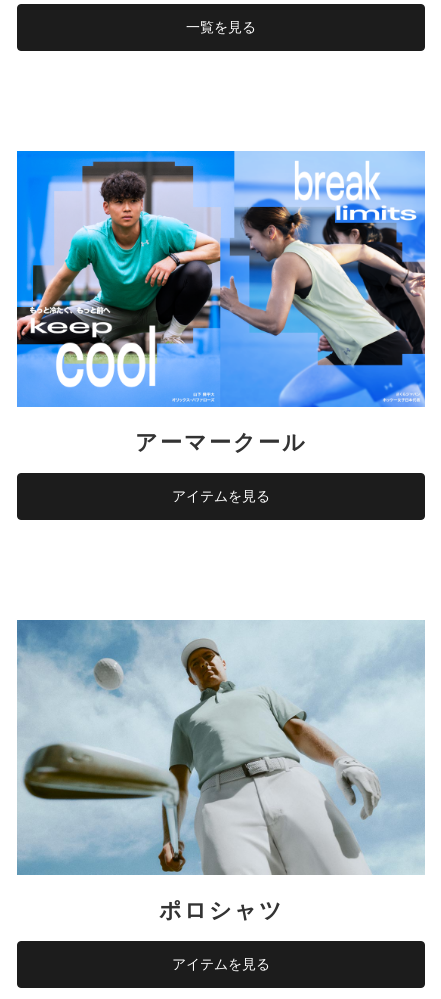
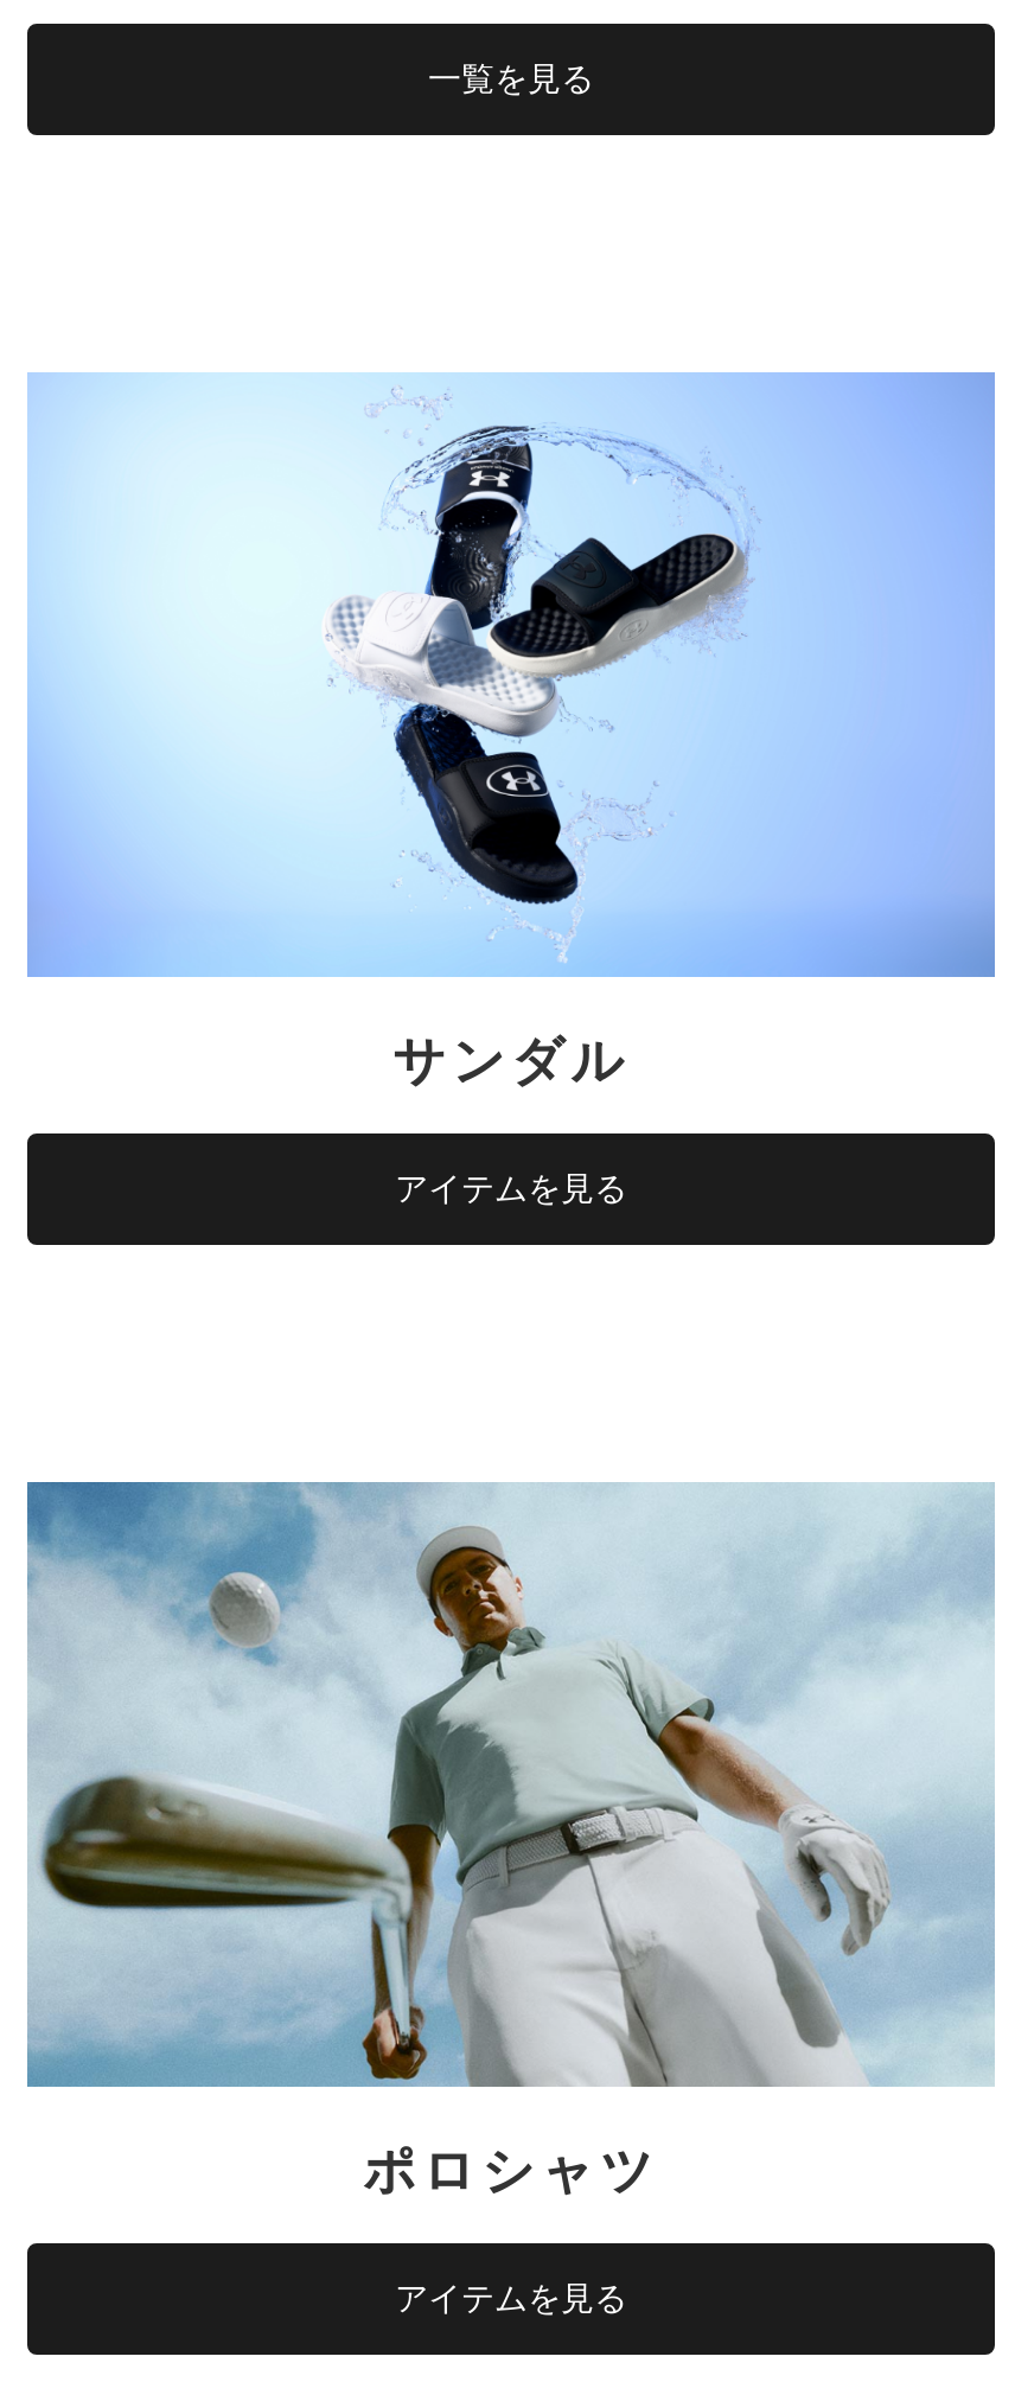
[16,150,426,455] [image] | アーマークール -> [27,370,995,1091] [image] | サンダル

